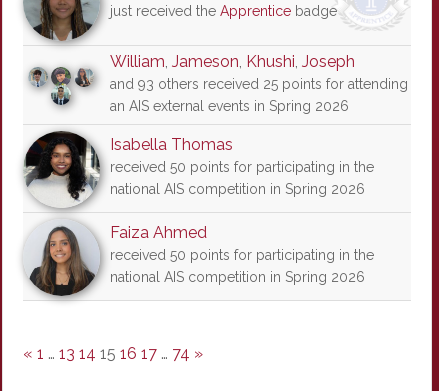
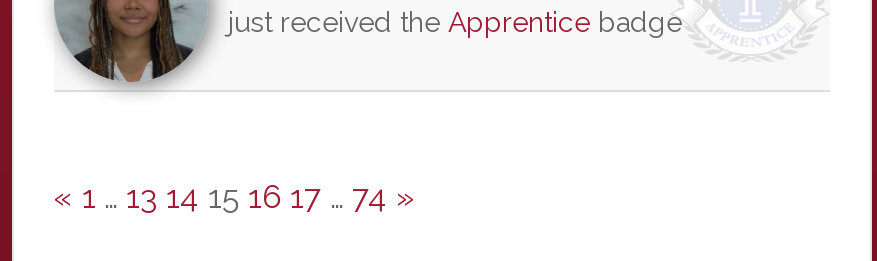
[26,52,408,285] [image] | William, Jameson, Khushi, Joseph | and 93 others received 25 points for attending | an AIS external events in Spring 2026 | Isabella Thomas | received 50 points for participating in the | national AIS competition in Spring 2026 | Faiza Ahmed | received 50 points for participating in the | national AIS competition in Spring 2026 -> none
[24,129,96,296] [image] -> none

